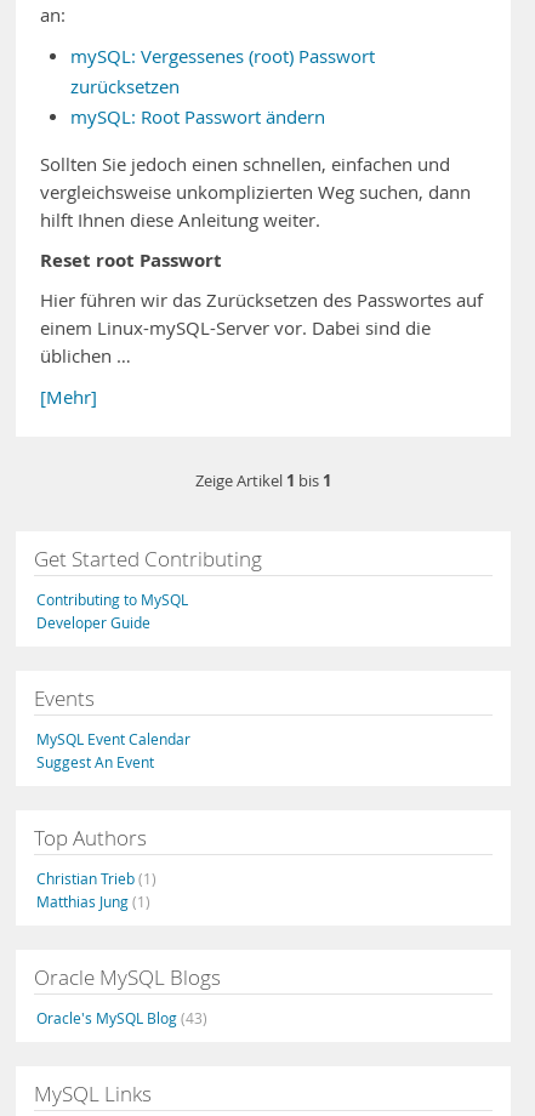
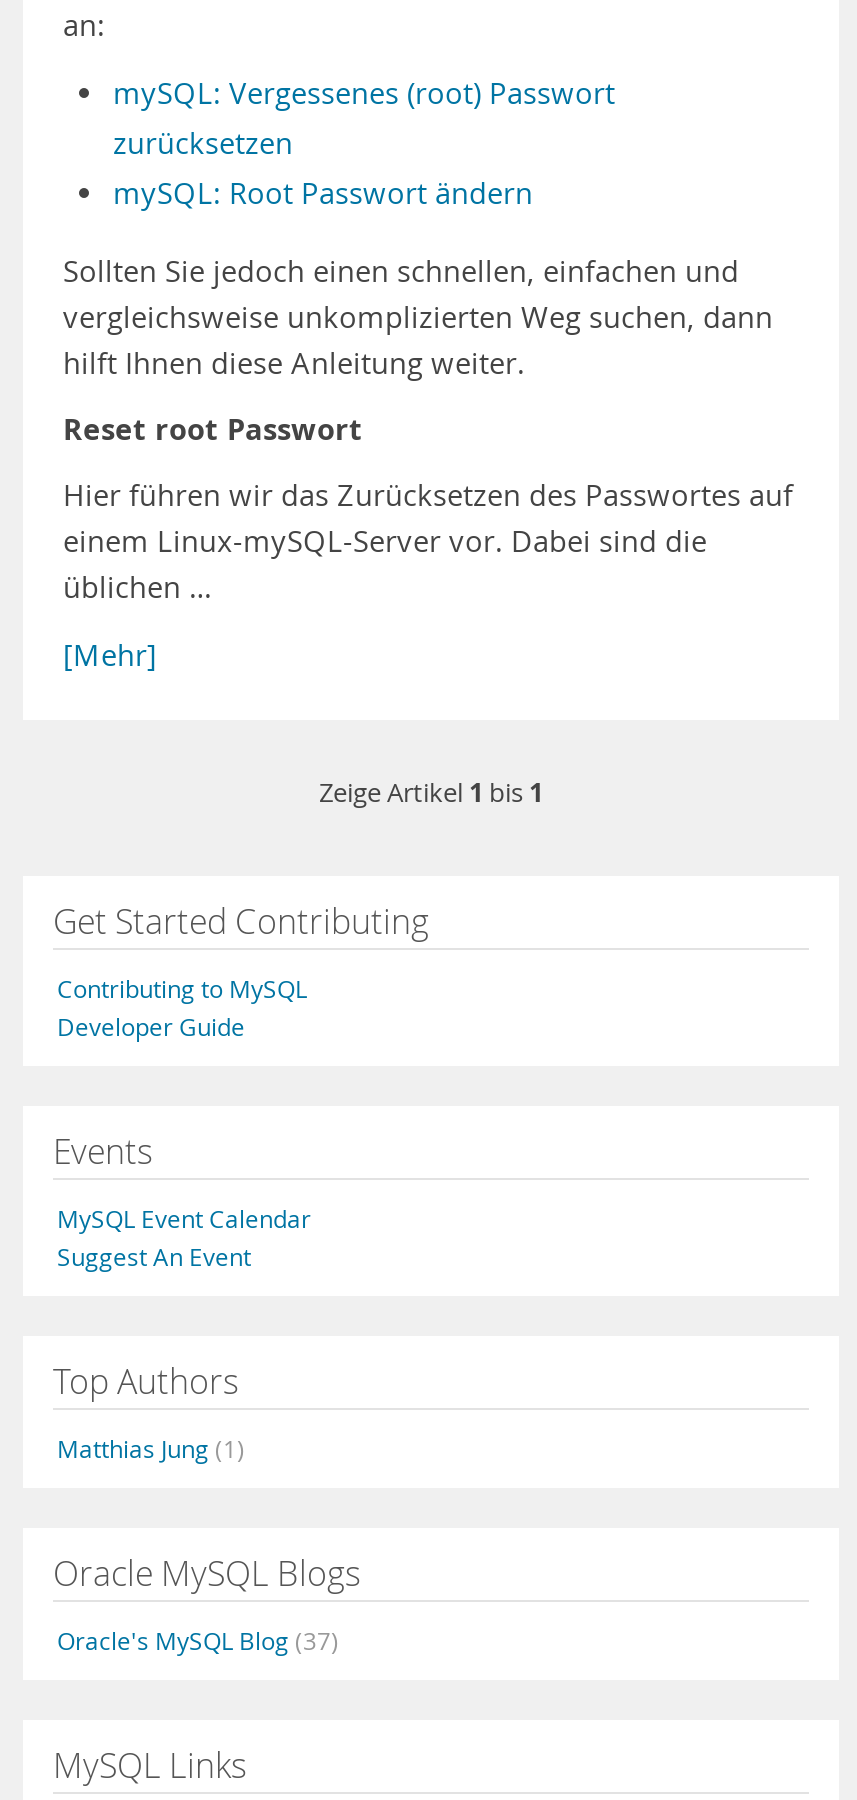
[36,869,156,888] Christian Trieb (1) -> none
[36,1008,207,1027] Oracle's MySQL Blog (43) -> [57,1624,339,1656] Oracle's MySQL Blog (37)

